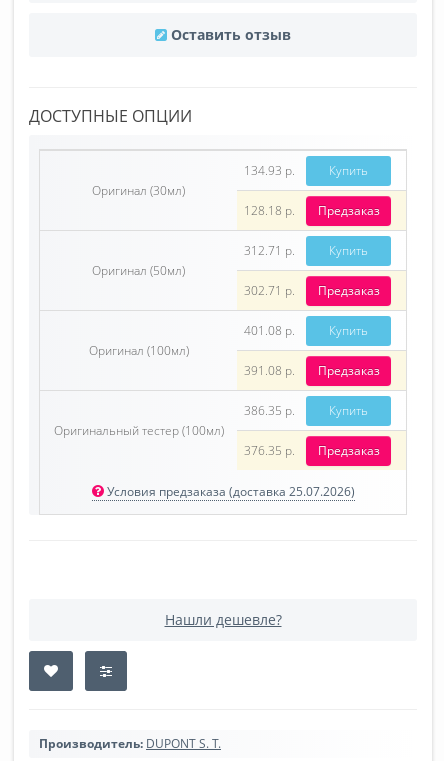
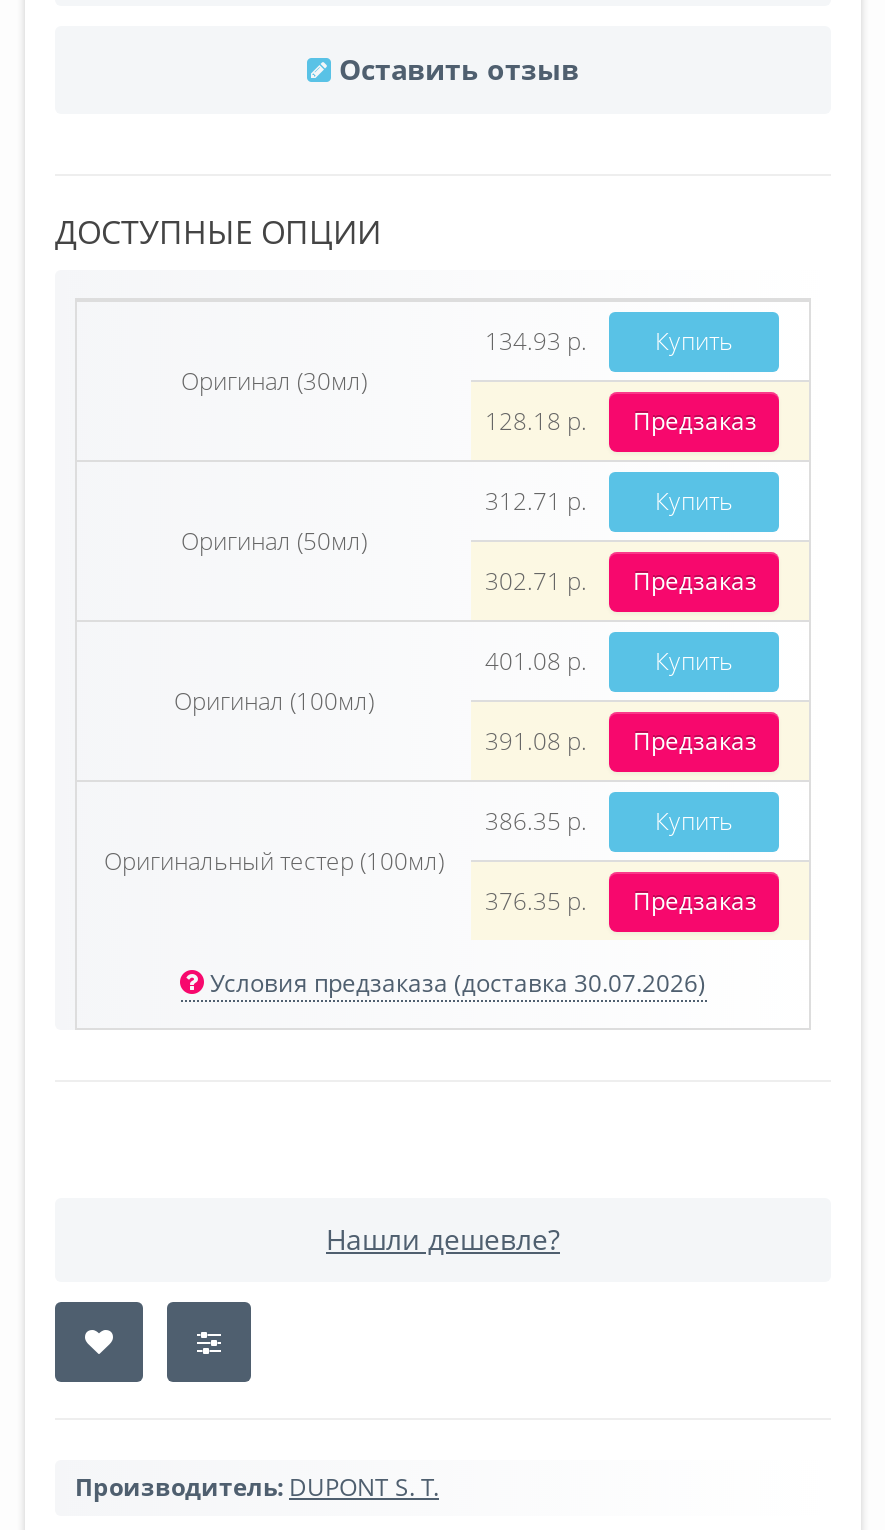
[103,483,354,500] Условия предзаказа (доставка 25.07.2026) -> [204,966,706,1000] Условия предзаказа (доставка 30.07.2026)

